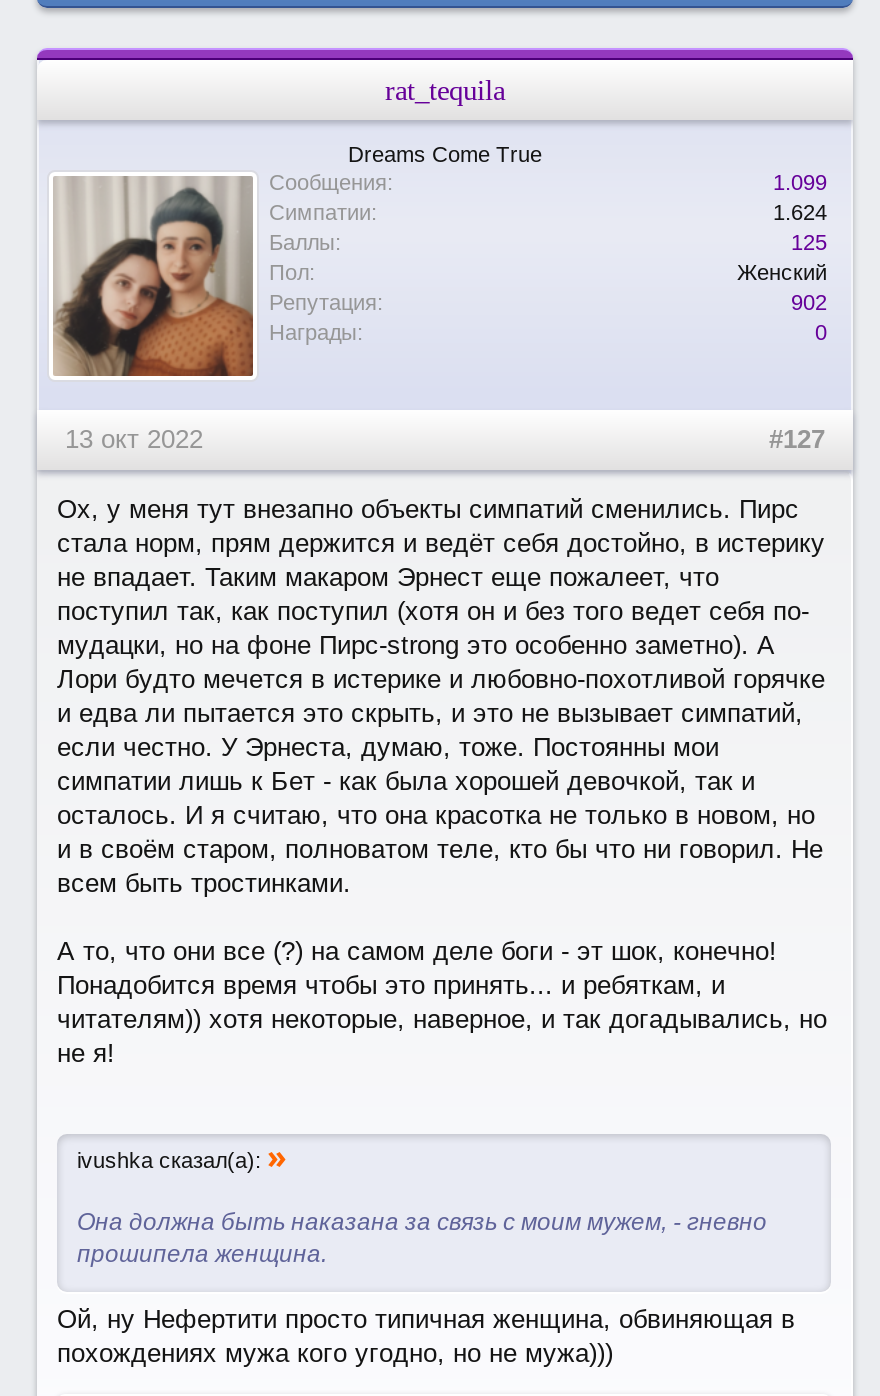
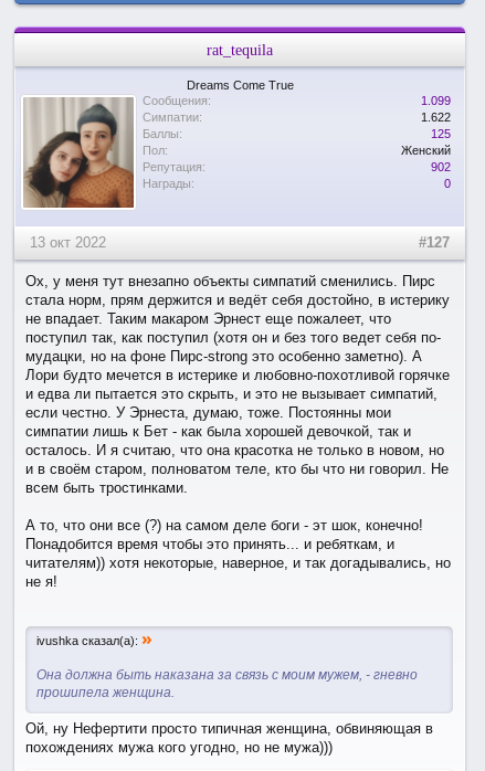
[773,200,827,224] 1.624 -> [421,110,451,123] 1.622

